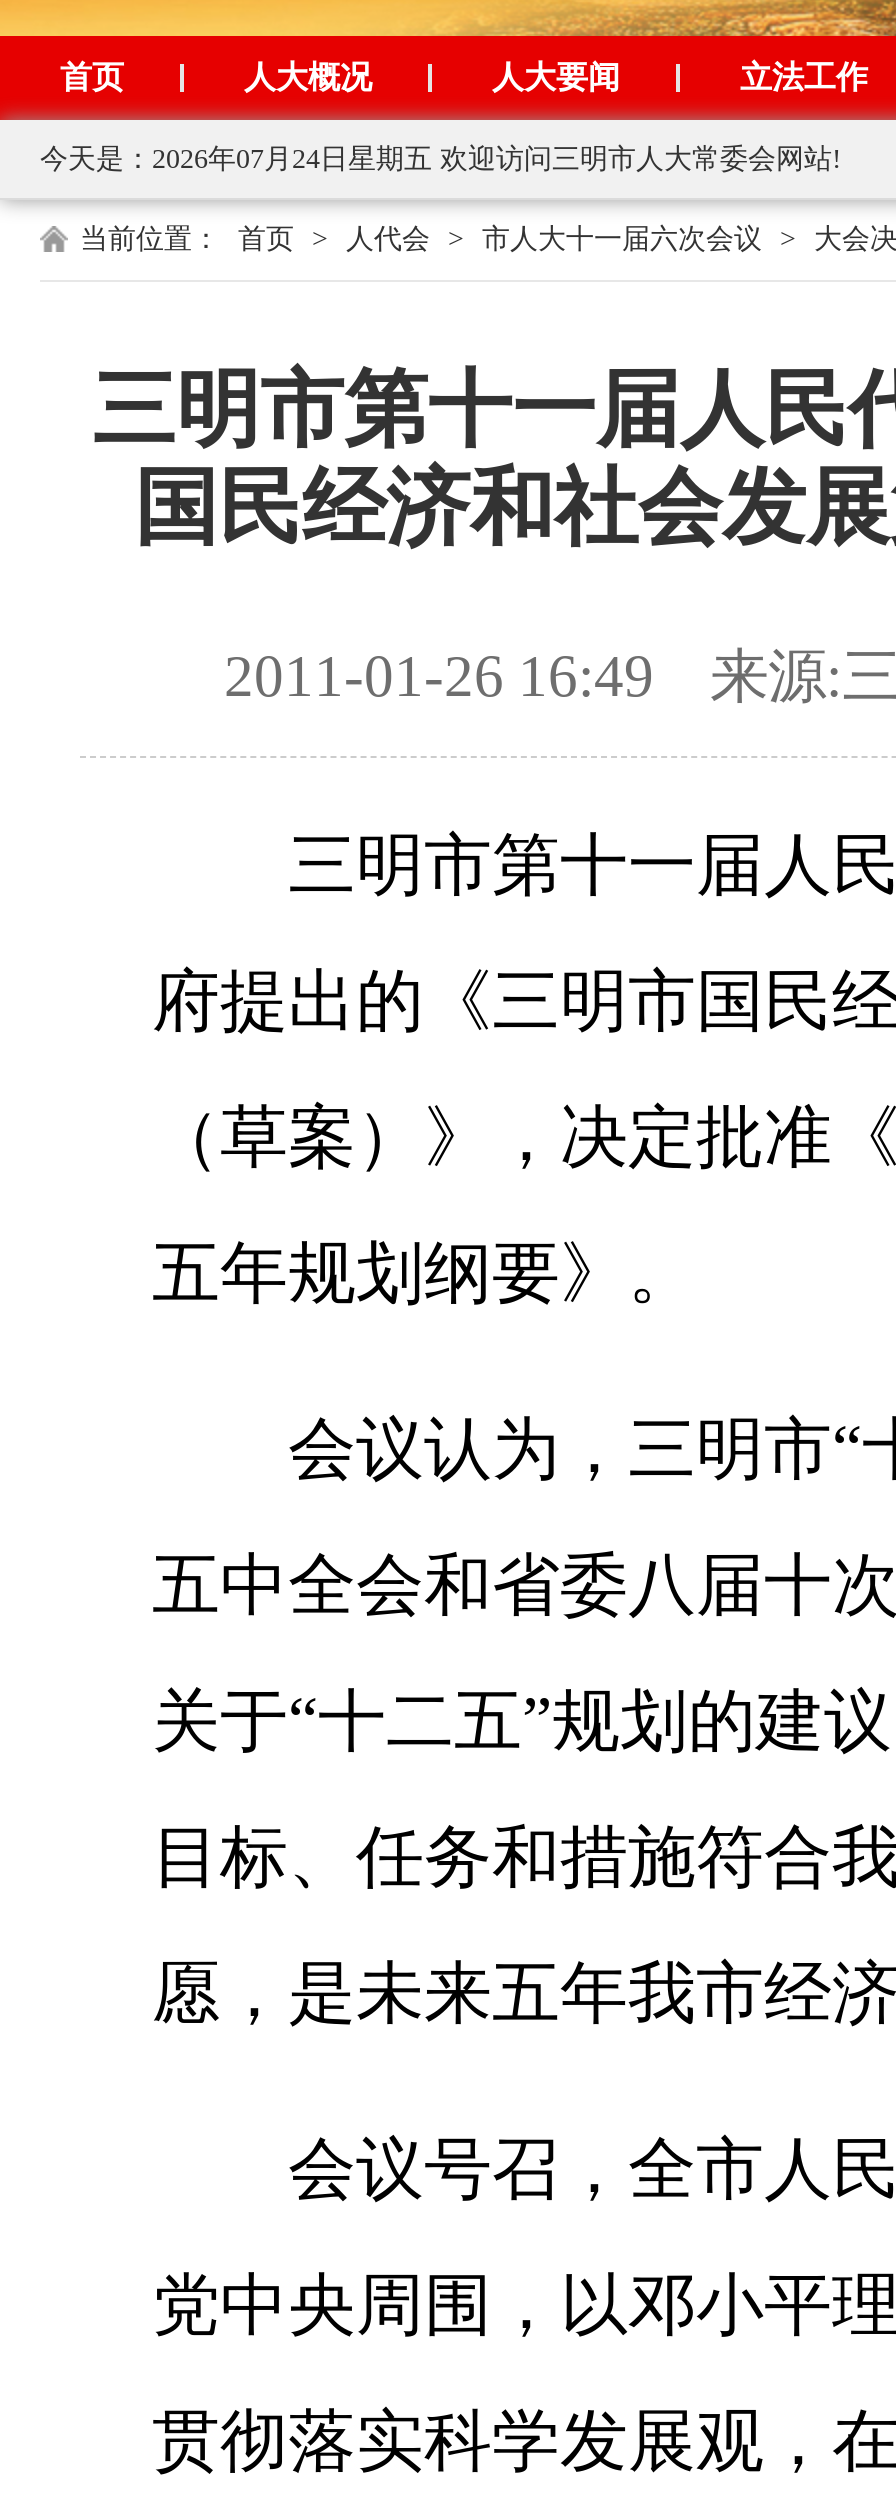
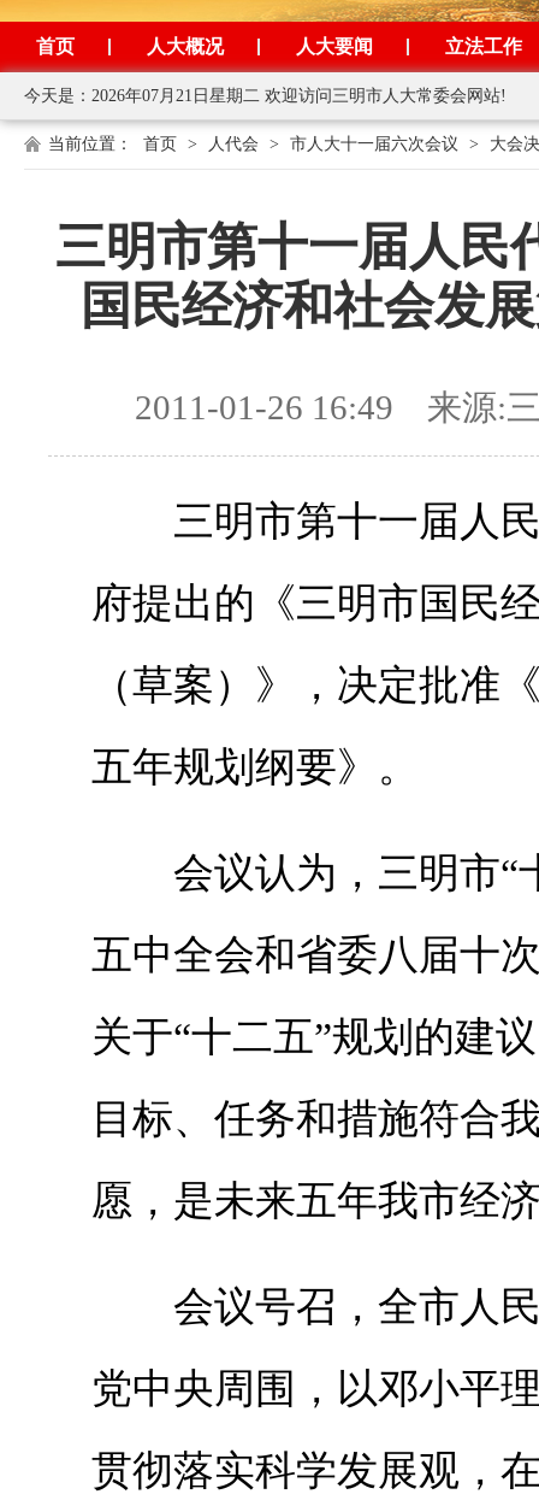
[40,144,842,174] 今天是：2026年07月24日星期五欢迎访问三明市人大常委会网站! -> [24,87,507,105] 今天是：2026年07月21日星期二欢迎访问三明市人大常委会网站!

